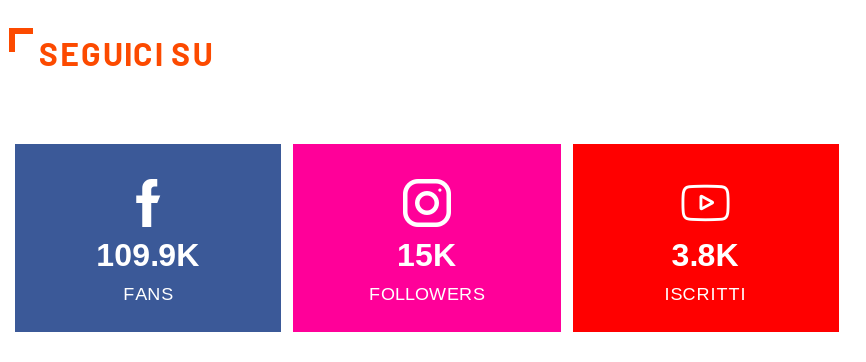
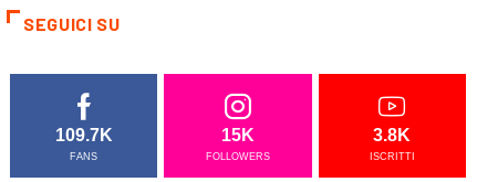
[96,238,200,272] 109.9K -> [55,126,113,145] 109.7K

